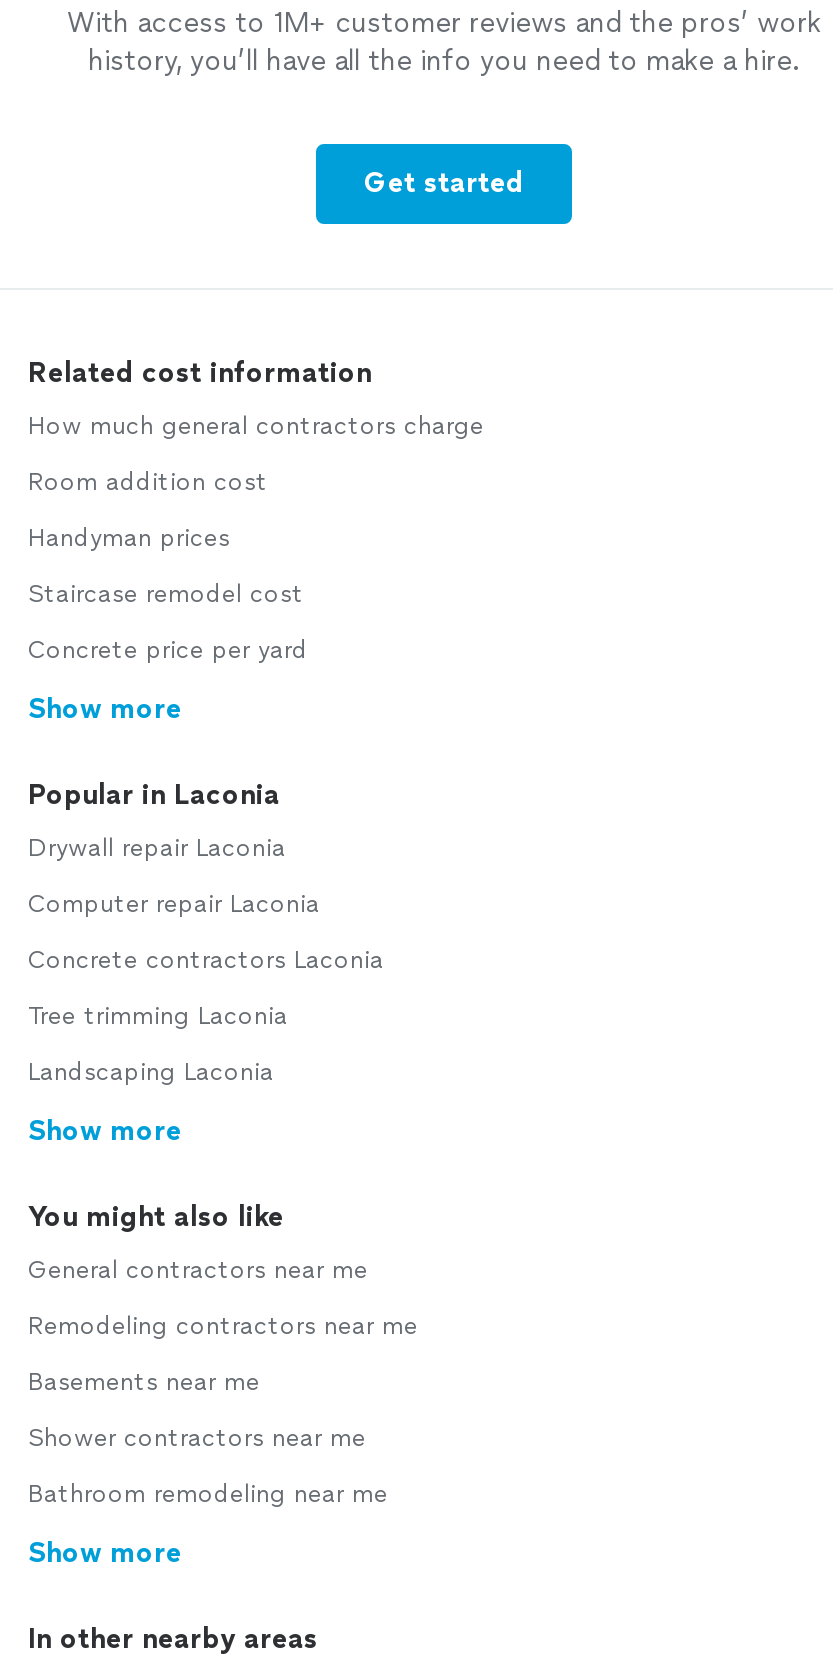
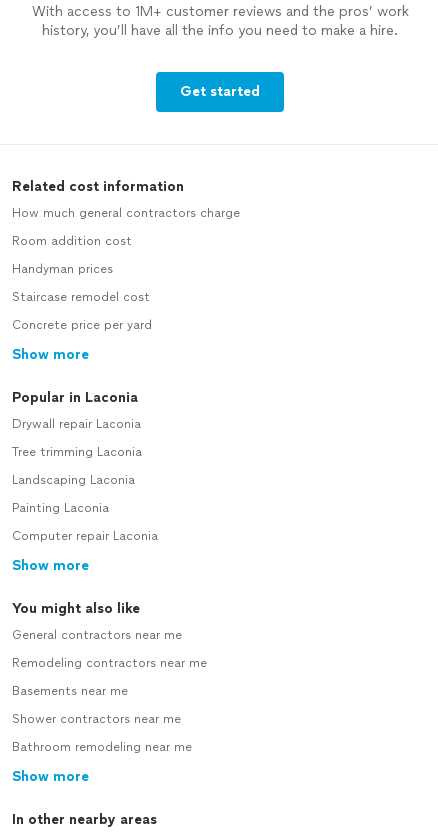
moved [28,890,320,918] -> [12,529,158,543]: Computer repair Laconia
[28,946,384,974] Concrete contractors Laconia -> none
moved [28,1002,288,1086] -> [12,445,142,487]: Tree trimming Laconia | Landscaping Laconia
none -> [12,501,109,515] Painting Laconia

